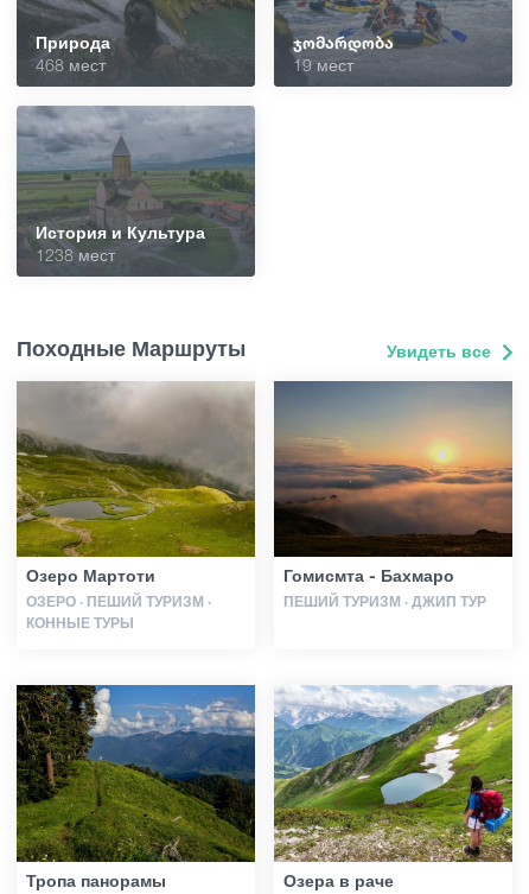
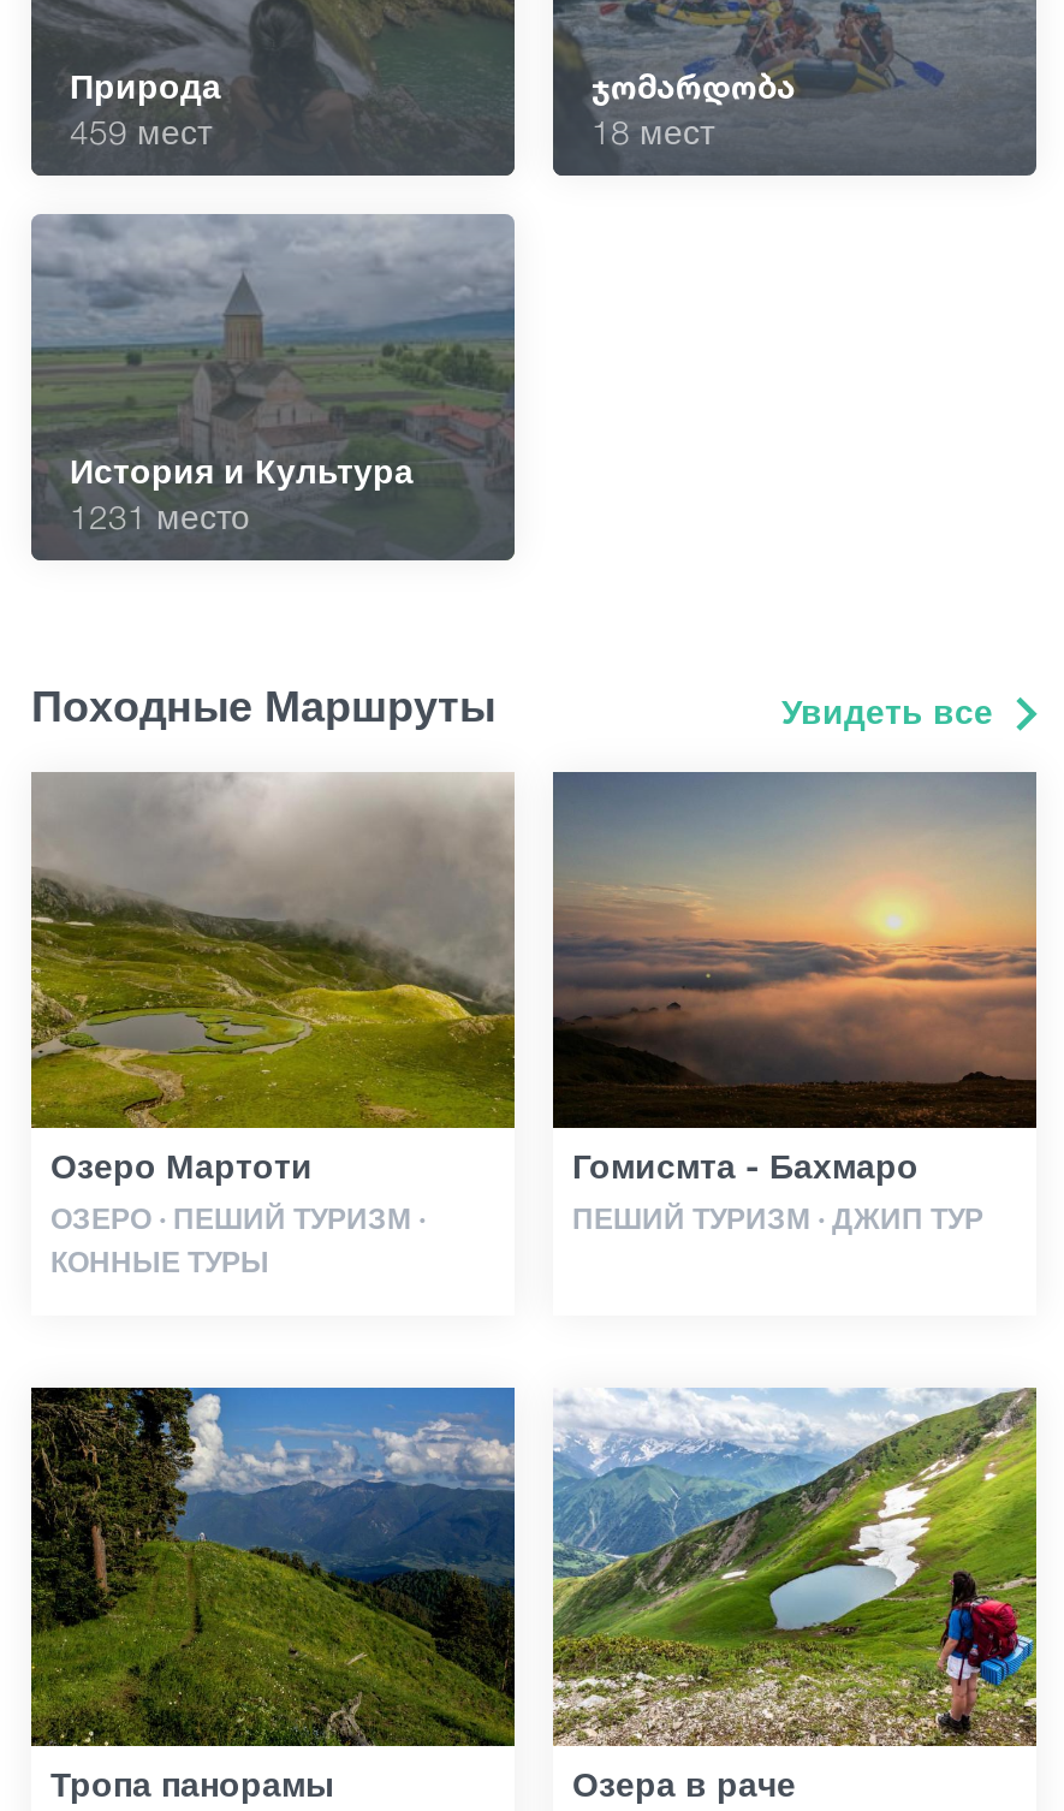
[36,55,106,75] 468 мест -> [70,111,212,152] 459 мест
[293,55,353,75] 19 мест -> [592,111,714,152] 18 мест
[36,244,115,264] 1238 мест -> [70,494,250,535] 1231 место

